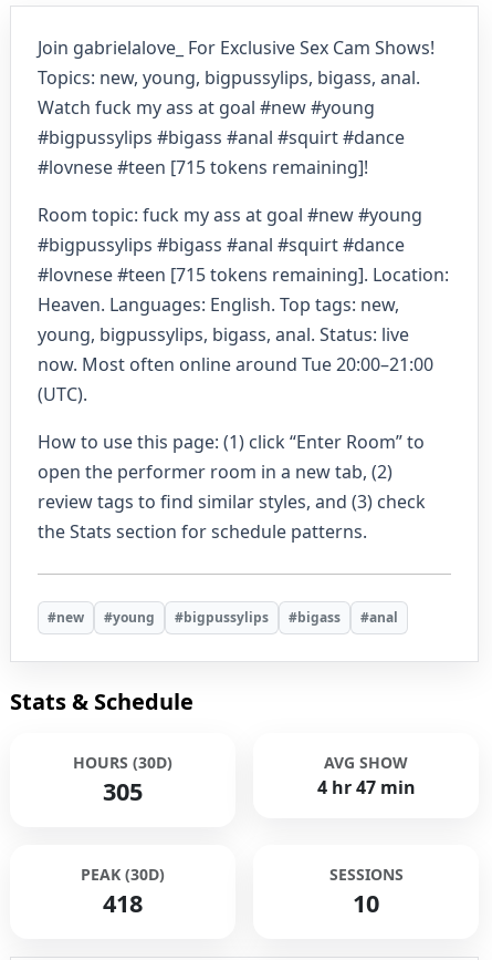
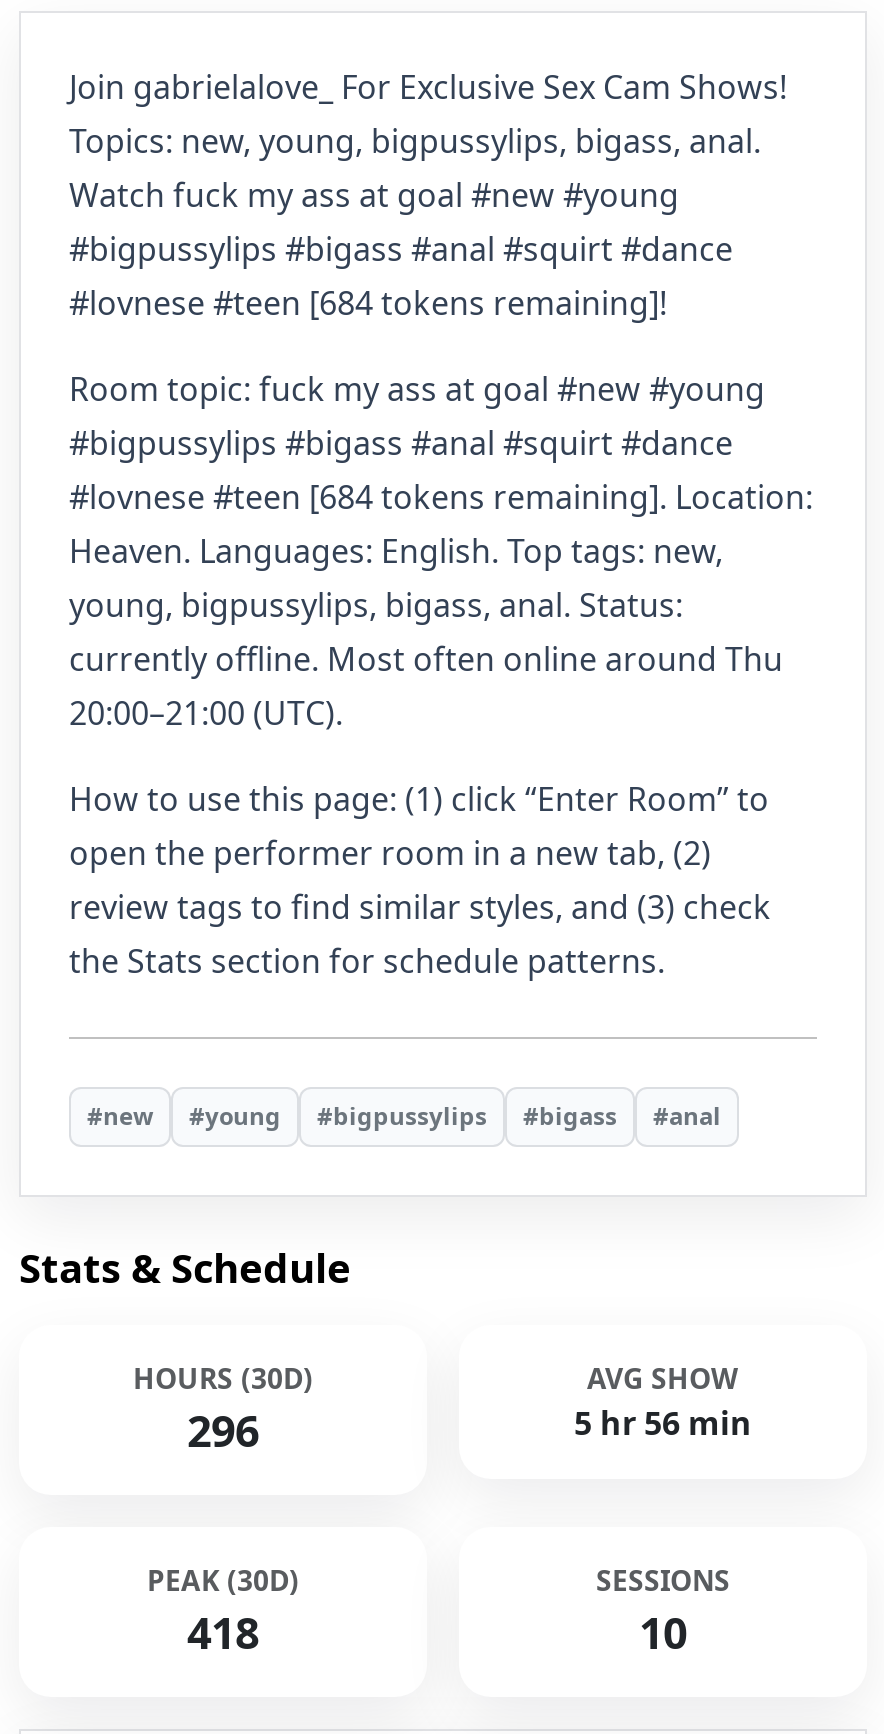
[38,155,368,179] #lovnese #teen [715 tokens remaining]! -> [69,281,667,325] #lovnese #teen [684 tokens remaining]!
[38,262,449,287] #lovnese #teen [715 tokens remaining]. Location: -> [69,475,813,519] #lovnese #teen [684 tokens remaining]. Location:
[38,322,433,406] young, bigpussylips, bigass, anal. Status: live | now. Most often online around Tue 20:00–21:00 | (UTC). -> [69,583,783,735] young, bigpussylips, bigass, anal. Status: | currently offline. Most often online around Thu | 20:00–21:00 (UTC).
[103,775,143,807] 305 -> [187,1401,259,1459] 296
[317,775,415,799] 4 hr 47 min -> [574,1401,752,1445] 5 hr 56 min

